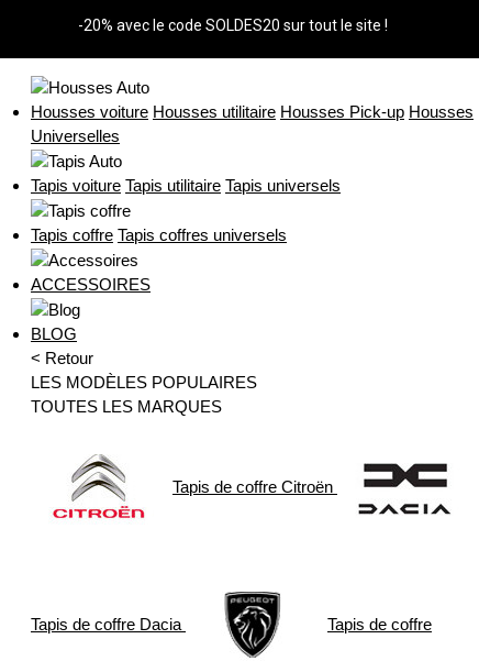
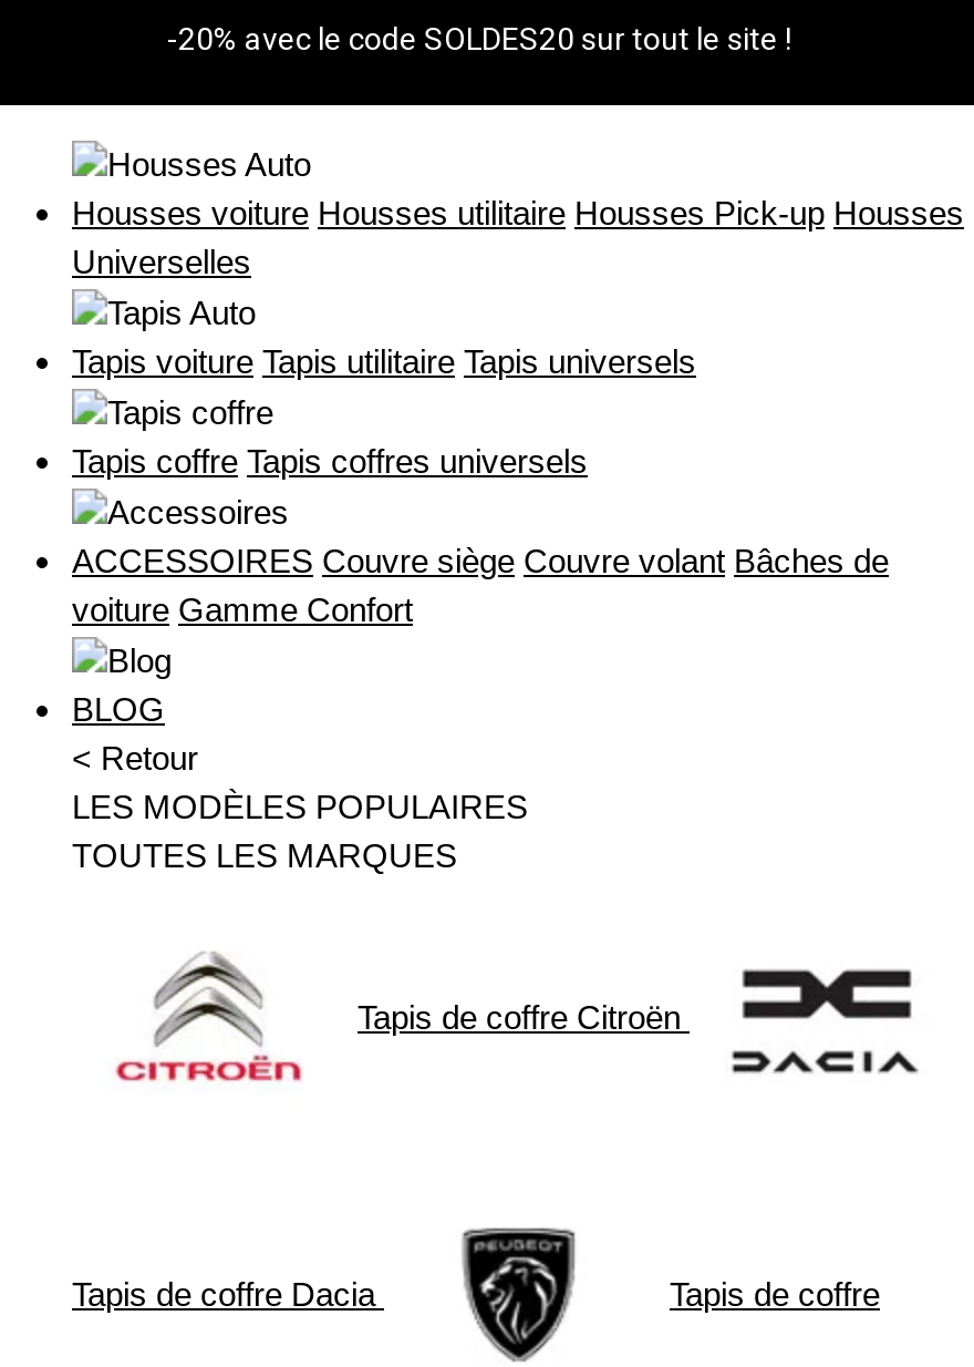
[31,275,151,294] ACCESSOIRES -> [72,542,889,628] ACCESSOIRES Couvre siège Couvre volant Bâches de | voiture Gamme Confort

